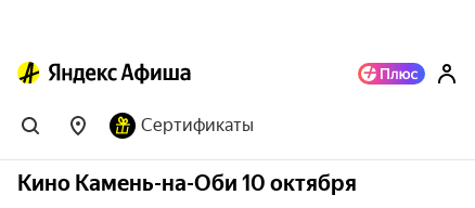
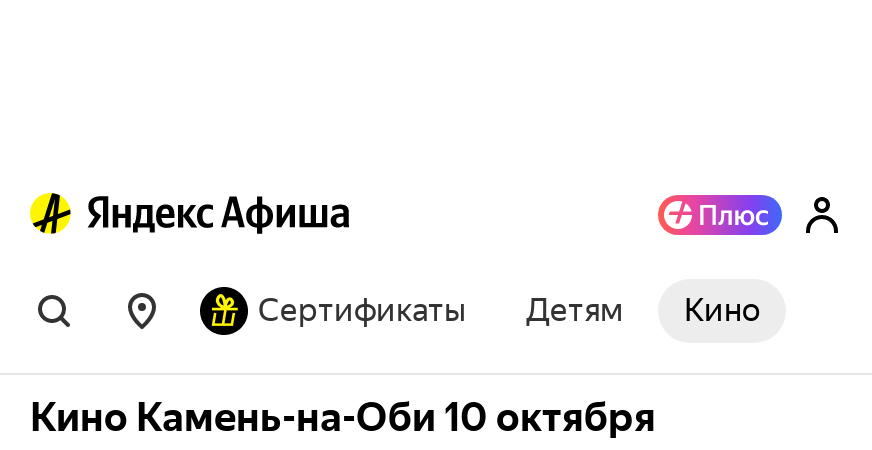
none -> [526,291,760,329] Детям | Кино

